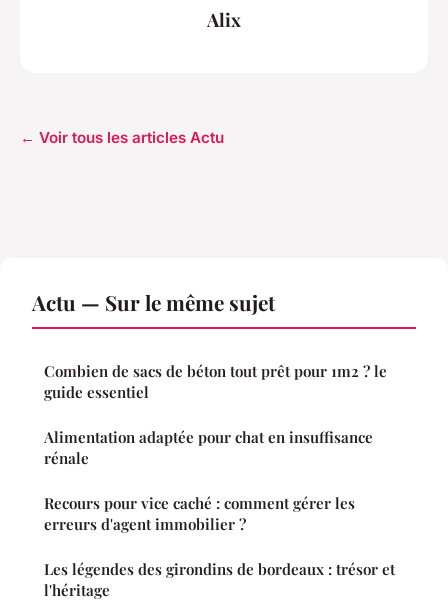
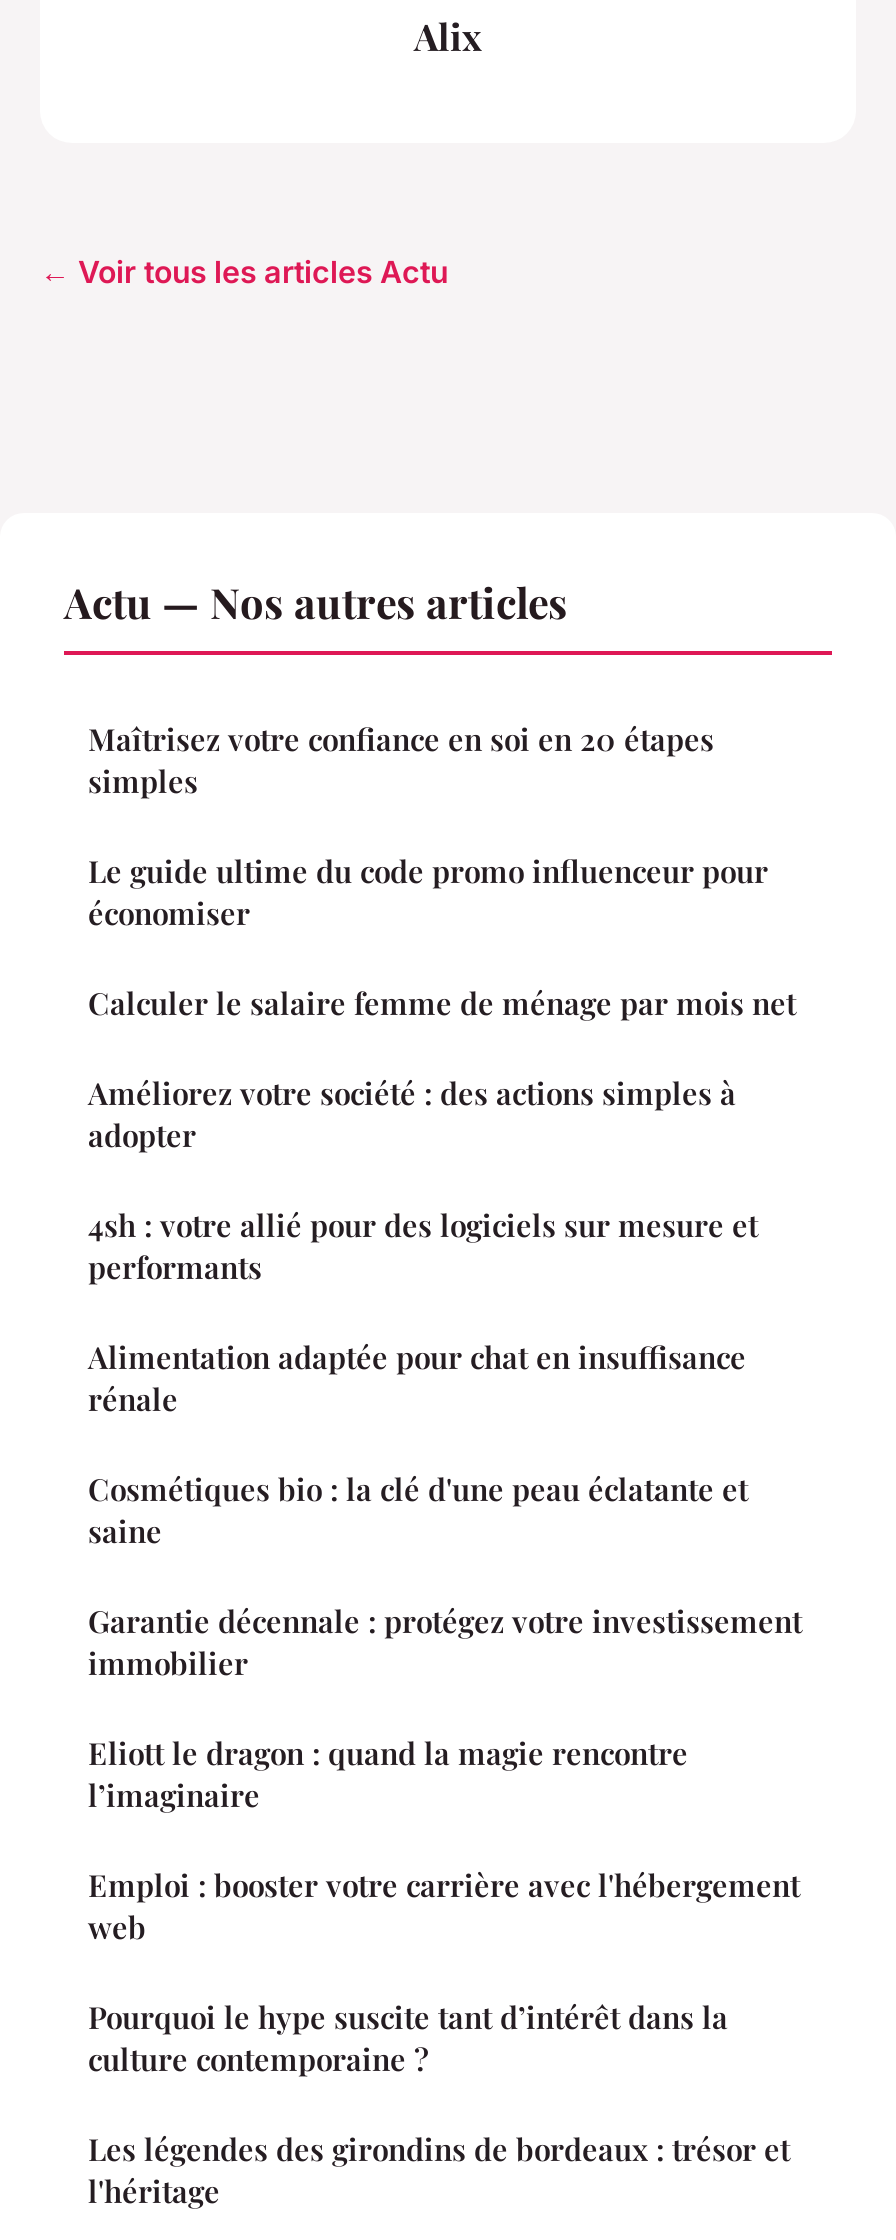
[32,288,387,402] Actu — Sur le même sujet | Combien de sacs de béton tout prêt pour 1m2 ? le | guide essentiel -> [64,573,796,1287] Actu — Nos autres articles | Maîtrisez votre confiance en soi en 20 étapes | simples | Le guide ultime du code promo influenceur pour | économiser | Calculer le salaire femme de ménage par mois net | Améliorez votre société : des actions simples à | adopter | 4sh : votre allié pour des logiciels sur mesure et | performants
[44,493,355,534] Recours pour vice caché : comment gérer les | erreurs d'agent immobilier ? -> [88,1469,802,2079] Cosmétiques bio : la clé d'une peau éclatante et | saine | Garantie décennale : protégez votre investissement | immobilier | Eliott le dragon : quand la magie rencontre | l’imaginaire | Emploi : booster votre carrière avec l'hébergement | web | Pourquoi le hype suscite tant d’intérêt dans la | culture contemporaine ?

